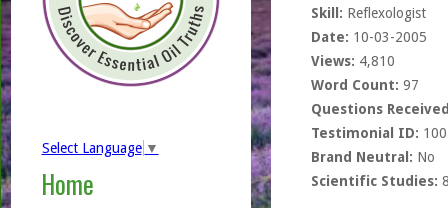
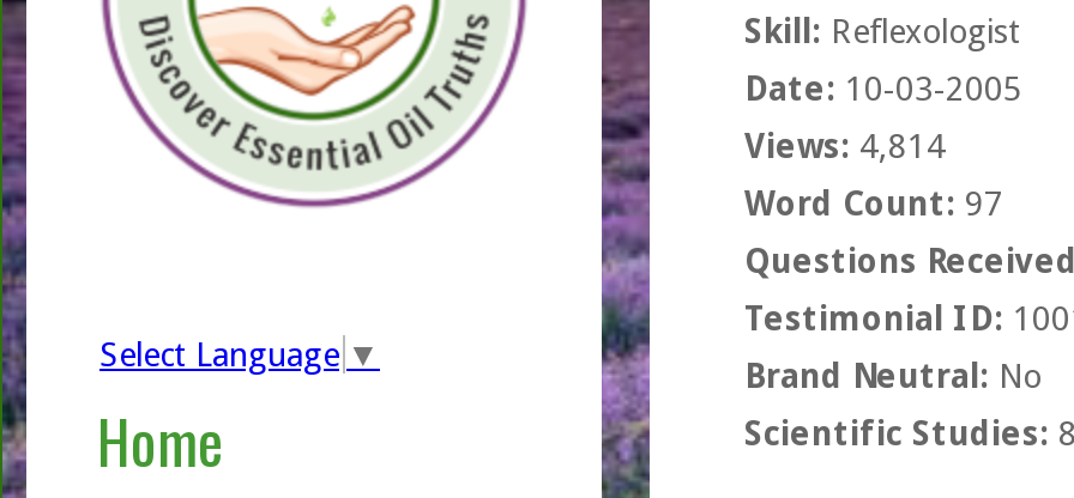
[310,53,394,69] Views: 4,810 -> [744,127,946,165] Views: 4,814

